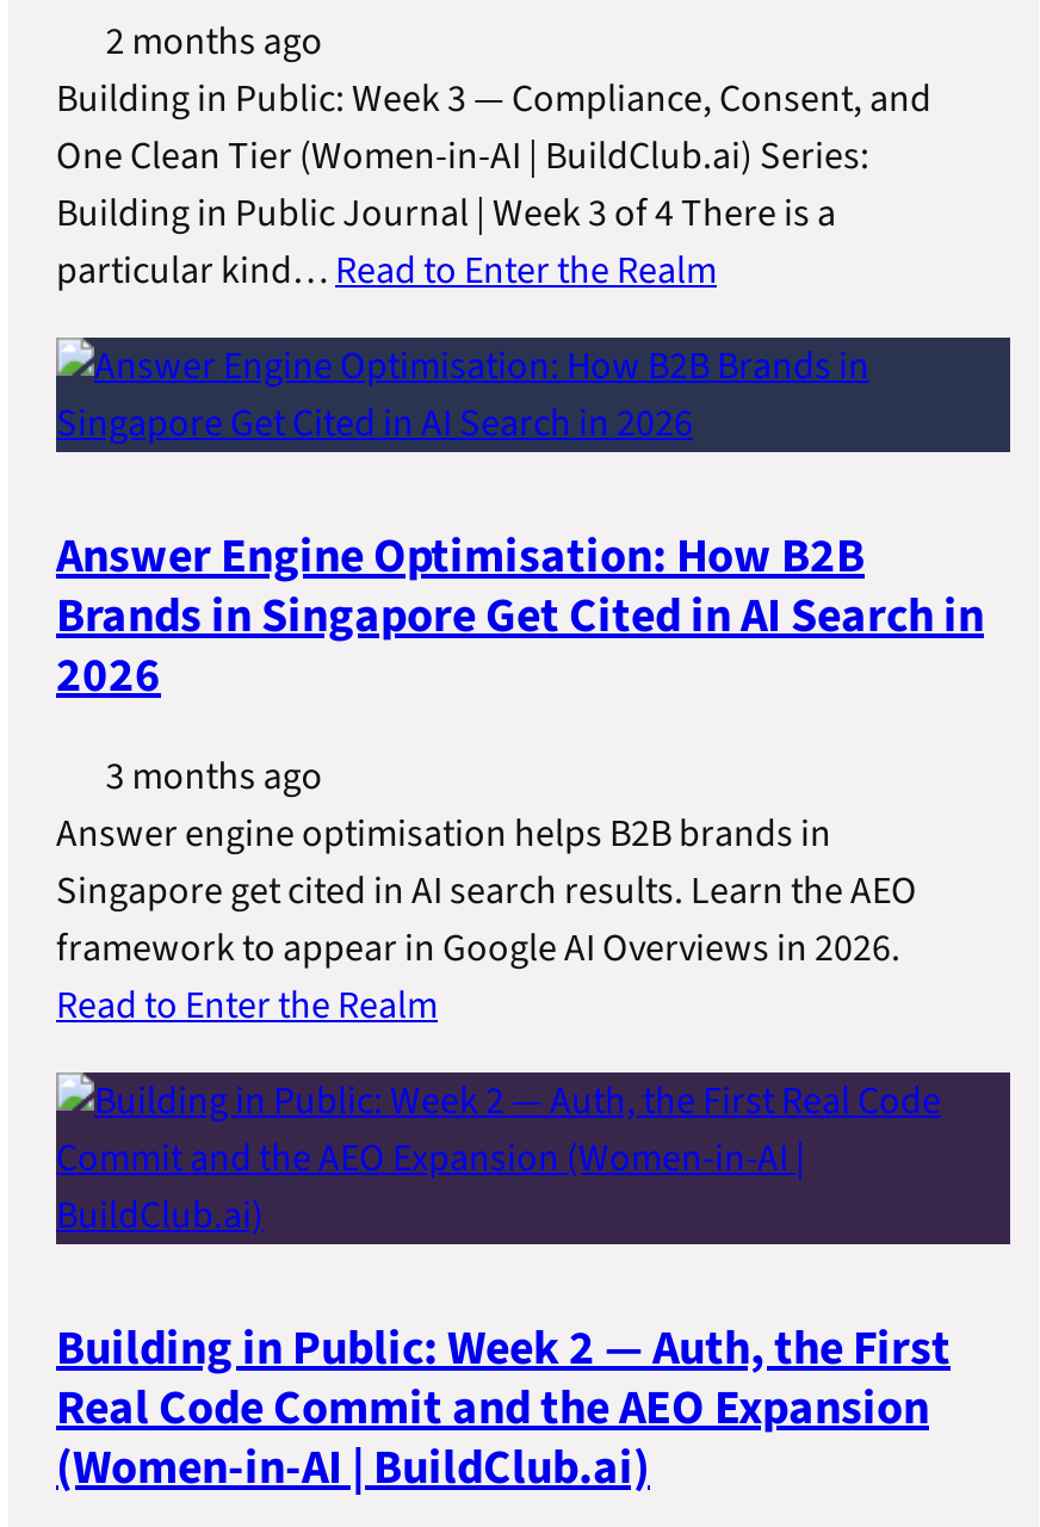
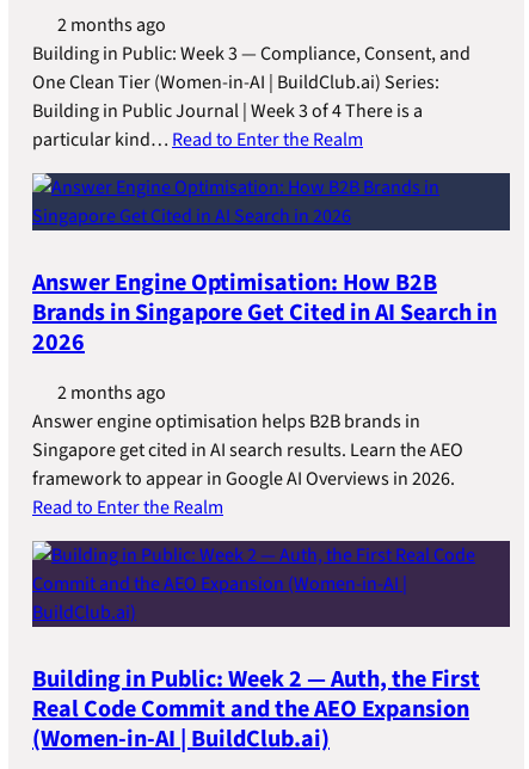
[106,750,323,802] 3 months ago -> [57,379,166,406] 2 months ago

